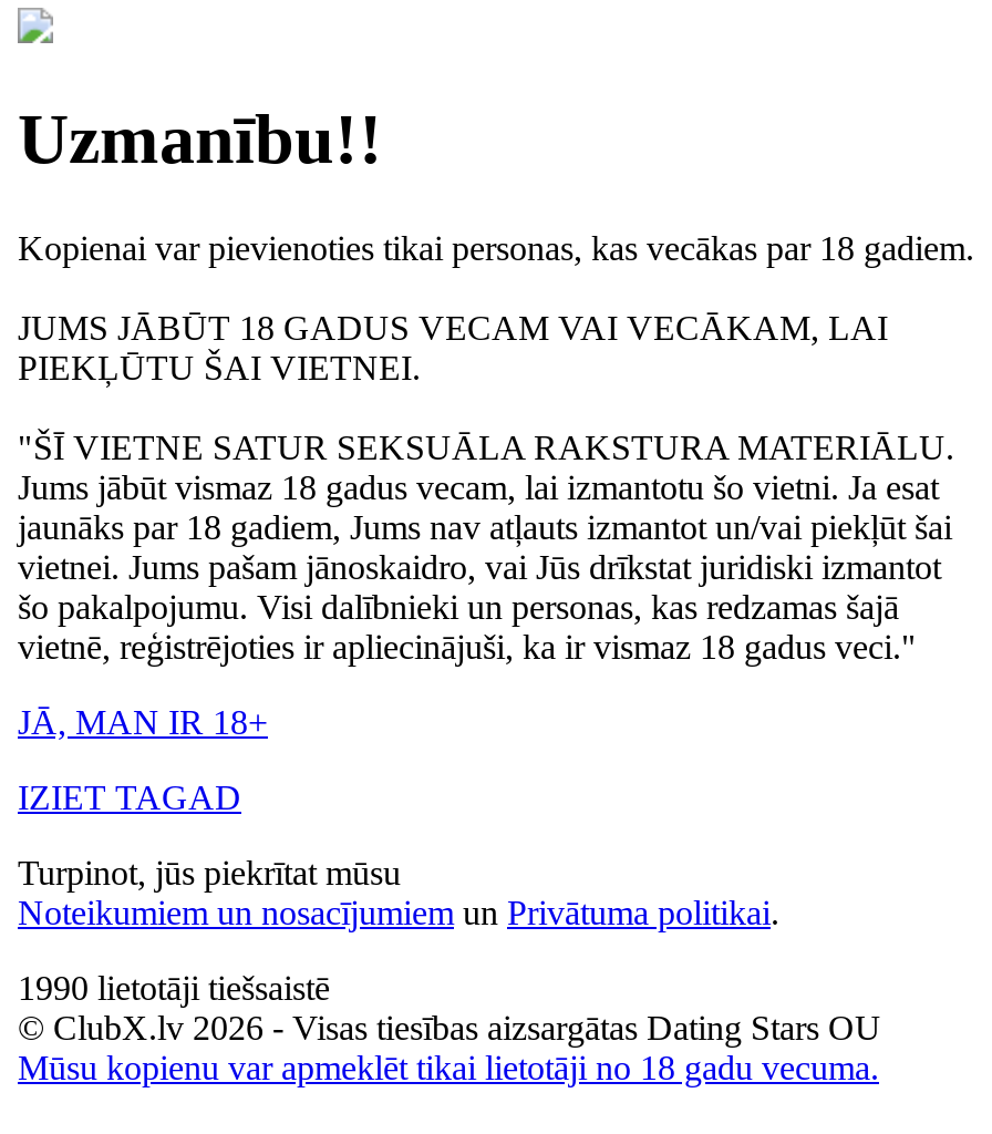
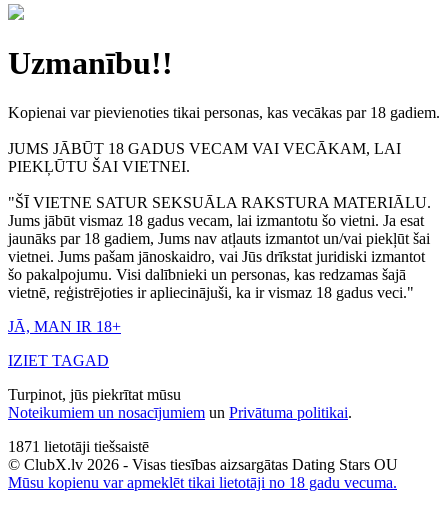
[18,969,330,1006] 1990 lietotāji tiešsaistē -> [8,438,149,455] 1871 lietotāji tiešsaistē

